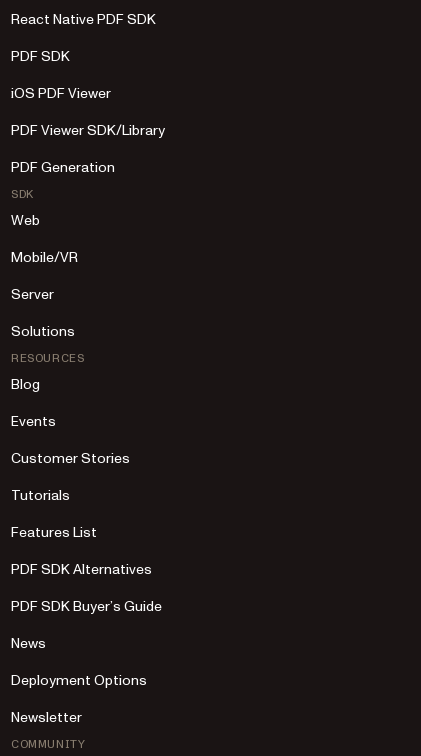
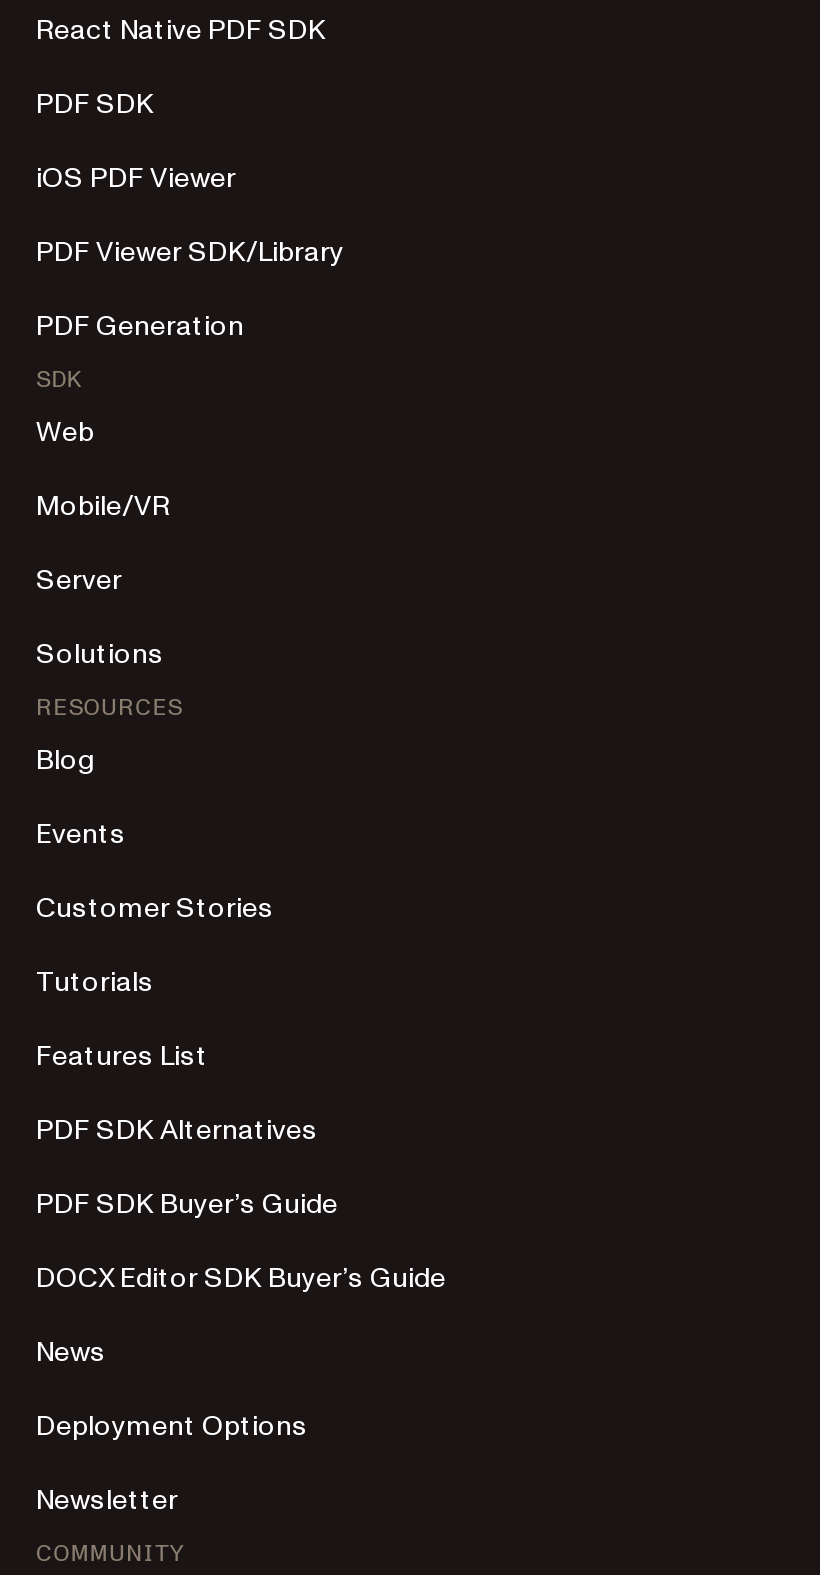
none -> [36,1259,446,1297] DOCX Editor SDK Buyer’s Guide

